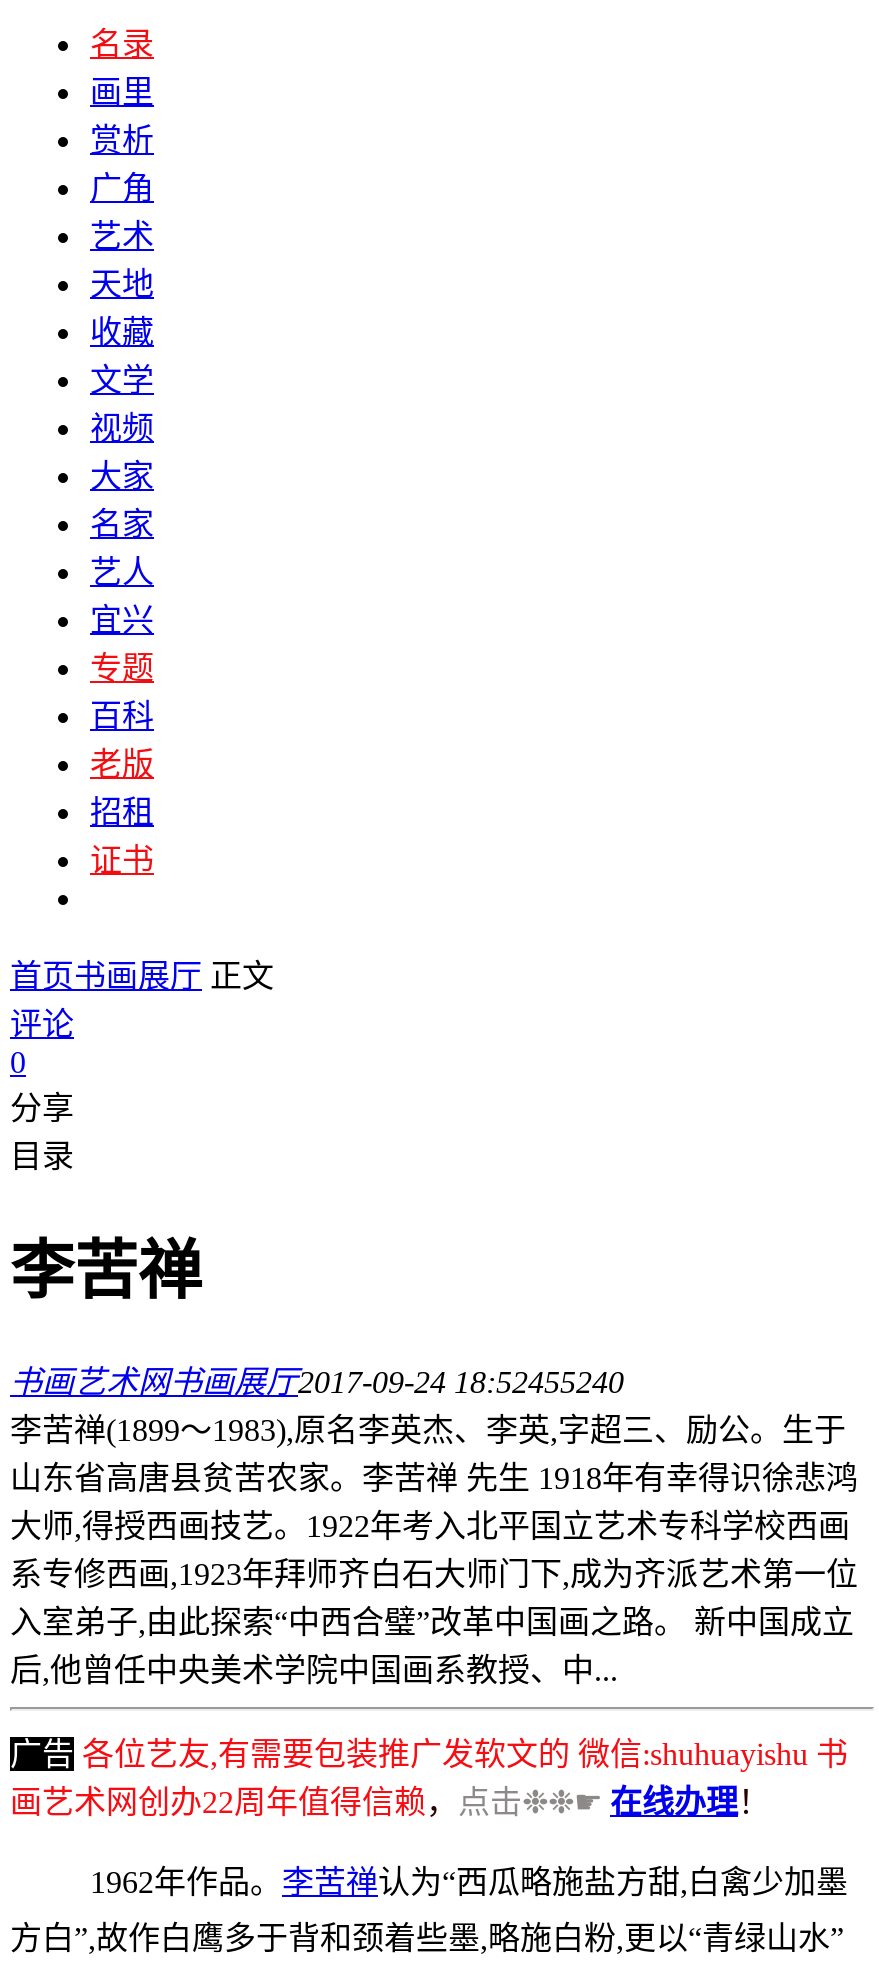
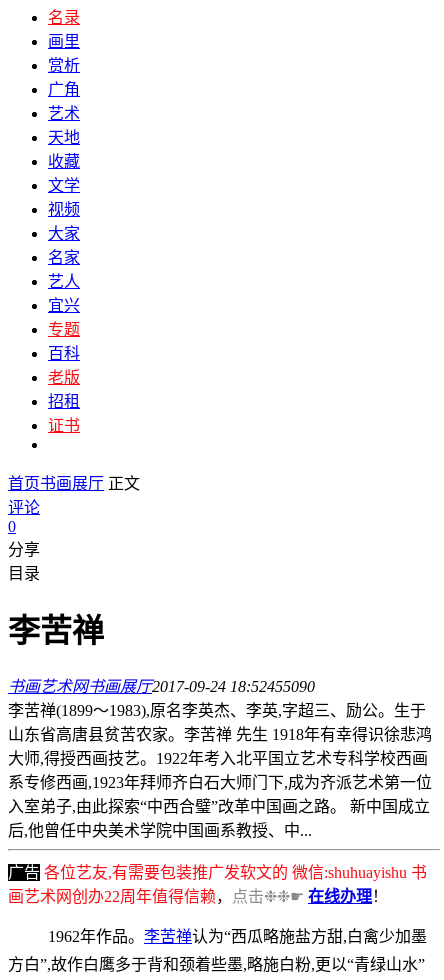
[10,1364,624,1398] 书画艺术网书画展厅2017-09-24 18:52455240 -> [8,678,315,695] 书画艺术网书画展厅2017-09-24 18:52455090

